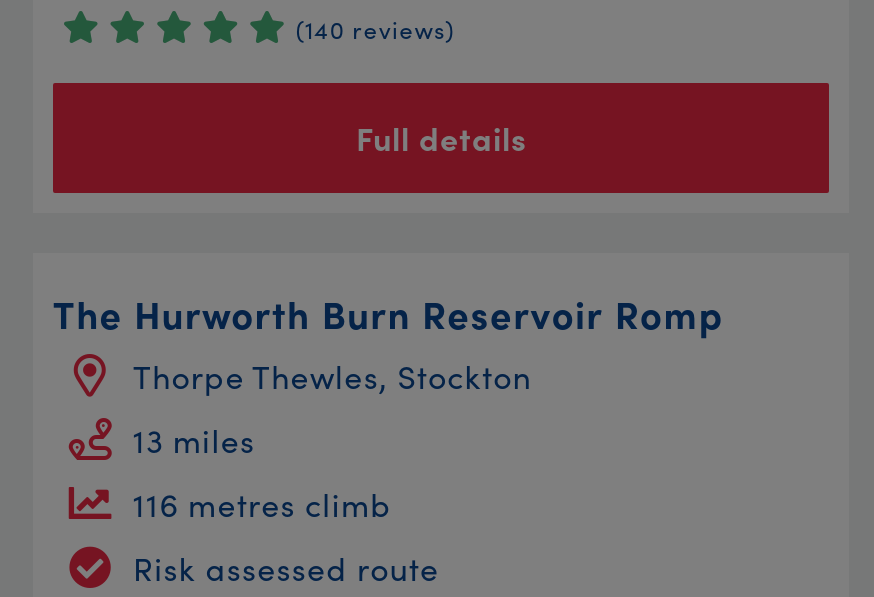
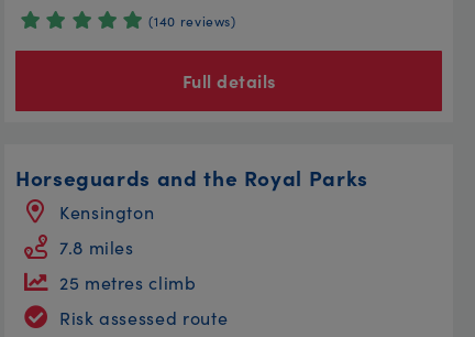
[53,284,724,396] The Hurworth Burn Reservoir Romp | Thorpe Thewles, Stockton -> [15,161,368,223] Horseguards and the Royal Parks | Kensington
[133,416,255,460] 13 miles -> [59,234,134,258] 7.8 miles
[133,480,391,524] 116 metres climb -> [59,269,196,293] 25 metres climb

